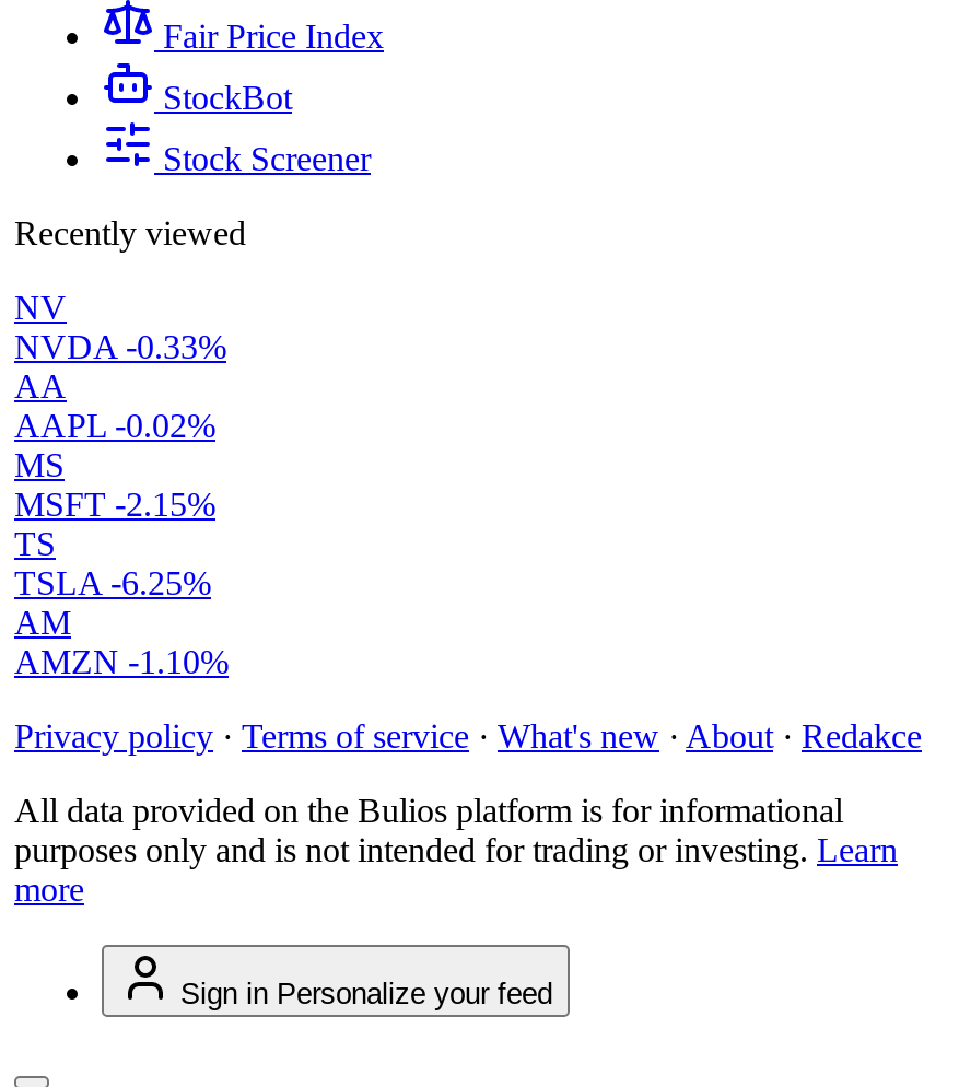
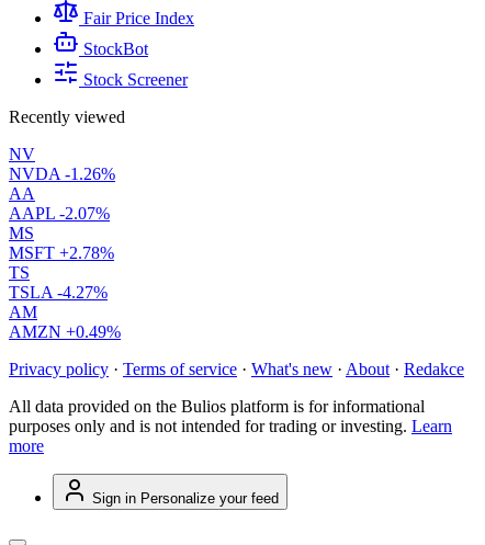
[14,328,226,365] NVDA -0.33% -> [9,165,115,183] NVDA -1.26%
[14,407,215,444] AAPL -0.02% -> [9,204,110,223] AAPL -2.07%
[14,486,215,523] MSFT -2.15% -> [9,244,114,262] MSFT +2.78%
[14,564,211,602] TSLA -6.25% -> [9,283,108,302] TSLA -4.27%
[14,643,229,680] AMZN -1.10% -> [9,323,121,341] AMZN +0.49%

